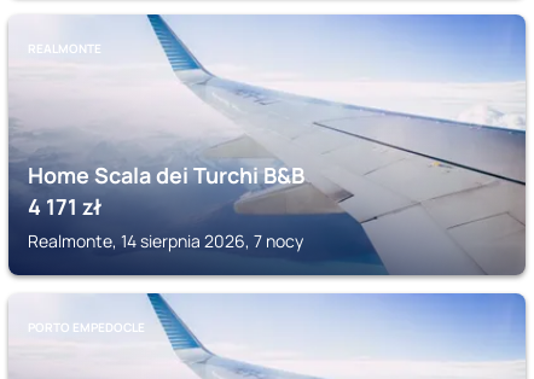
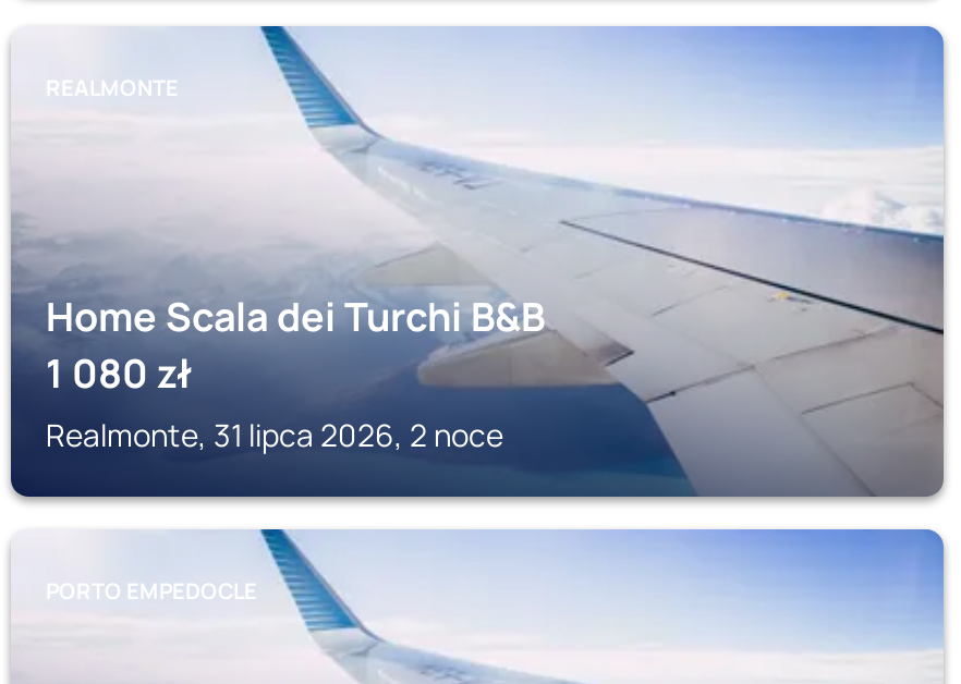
[28,192,101,221] 4 171 zł -> [46,346,192,399] 1 080 zł
[28,229,303,252] Realmonte, 14 sierpnia 2026, 7 nocy -> [46,414,503,455] Realmonte, 31 lipca 2026, 2 noce

